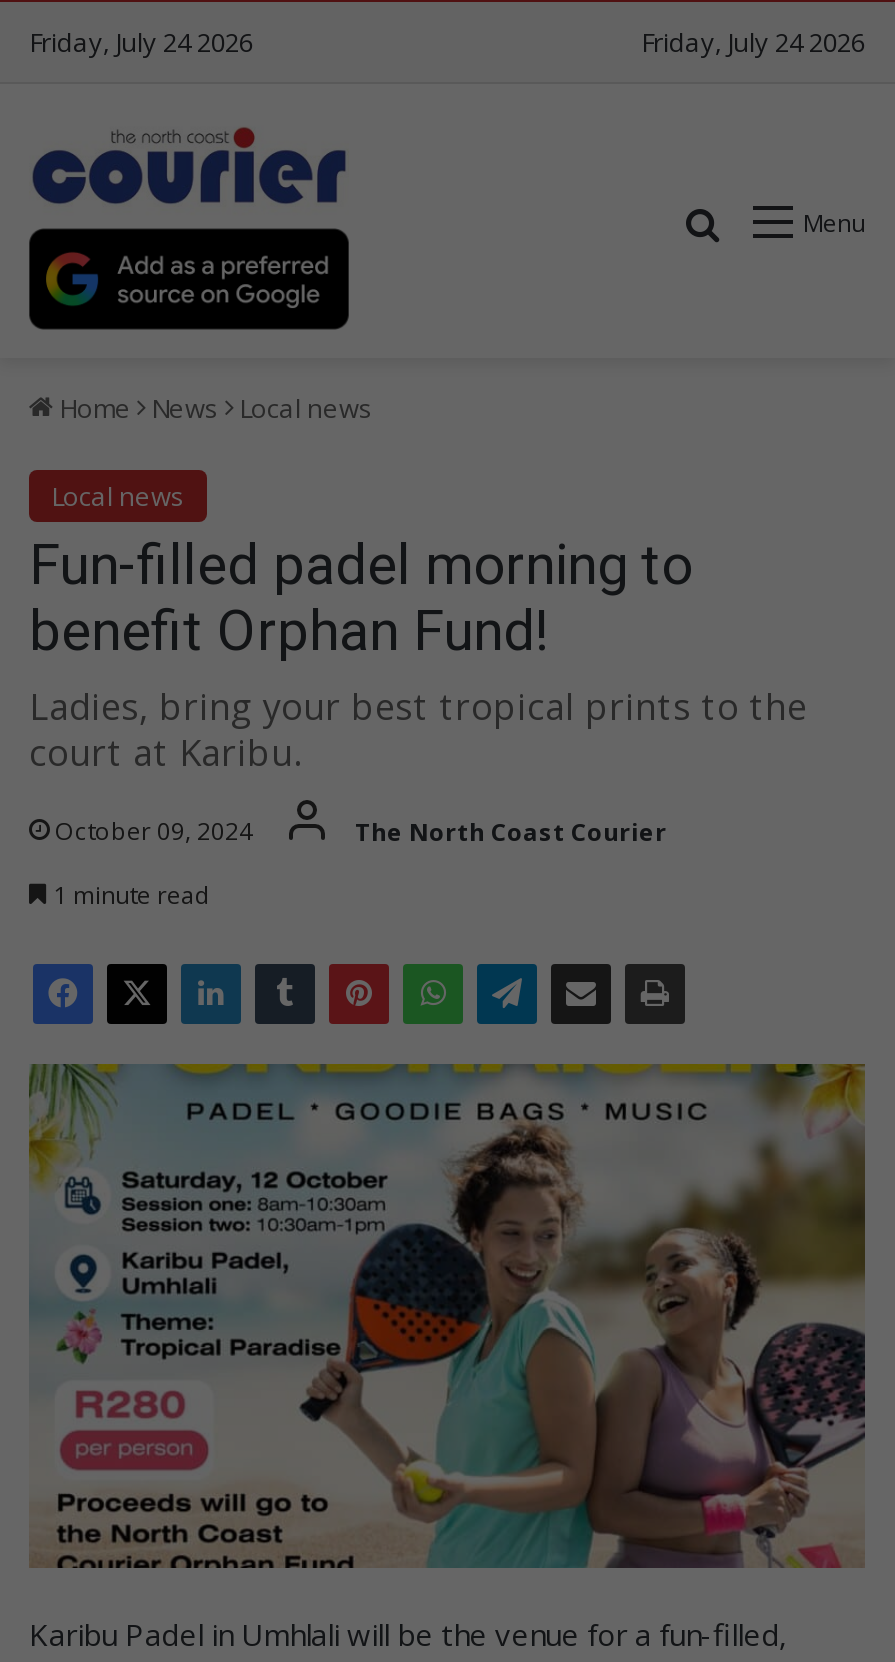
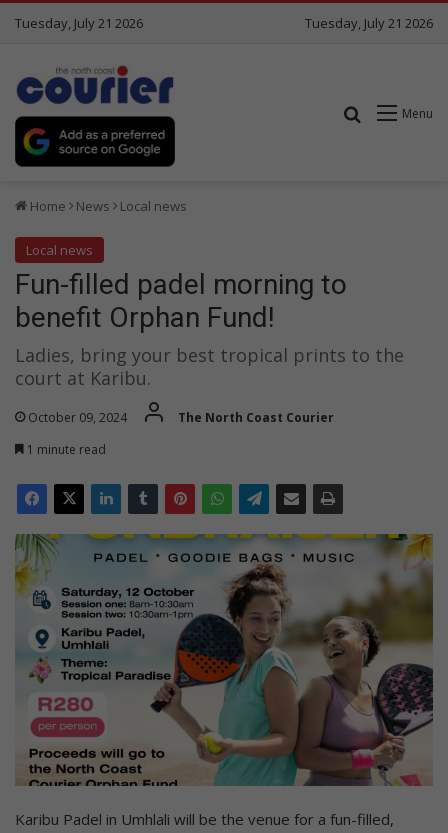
[29,24,253,60] Friday, July 24 2026 -> [15,14,143,32] Tuesday, July 21 2026
[641,24,865,60] Friday, July 24 2026 -> [305,14,433,32] Tuesday, July 21 2026

